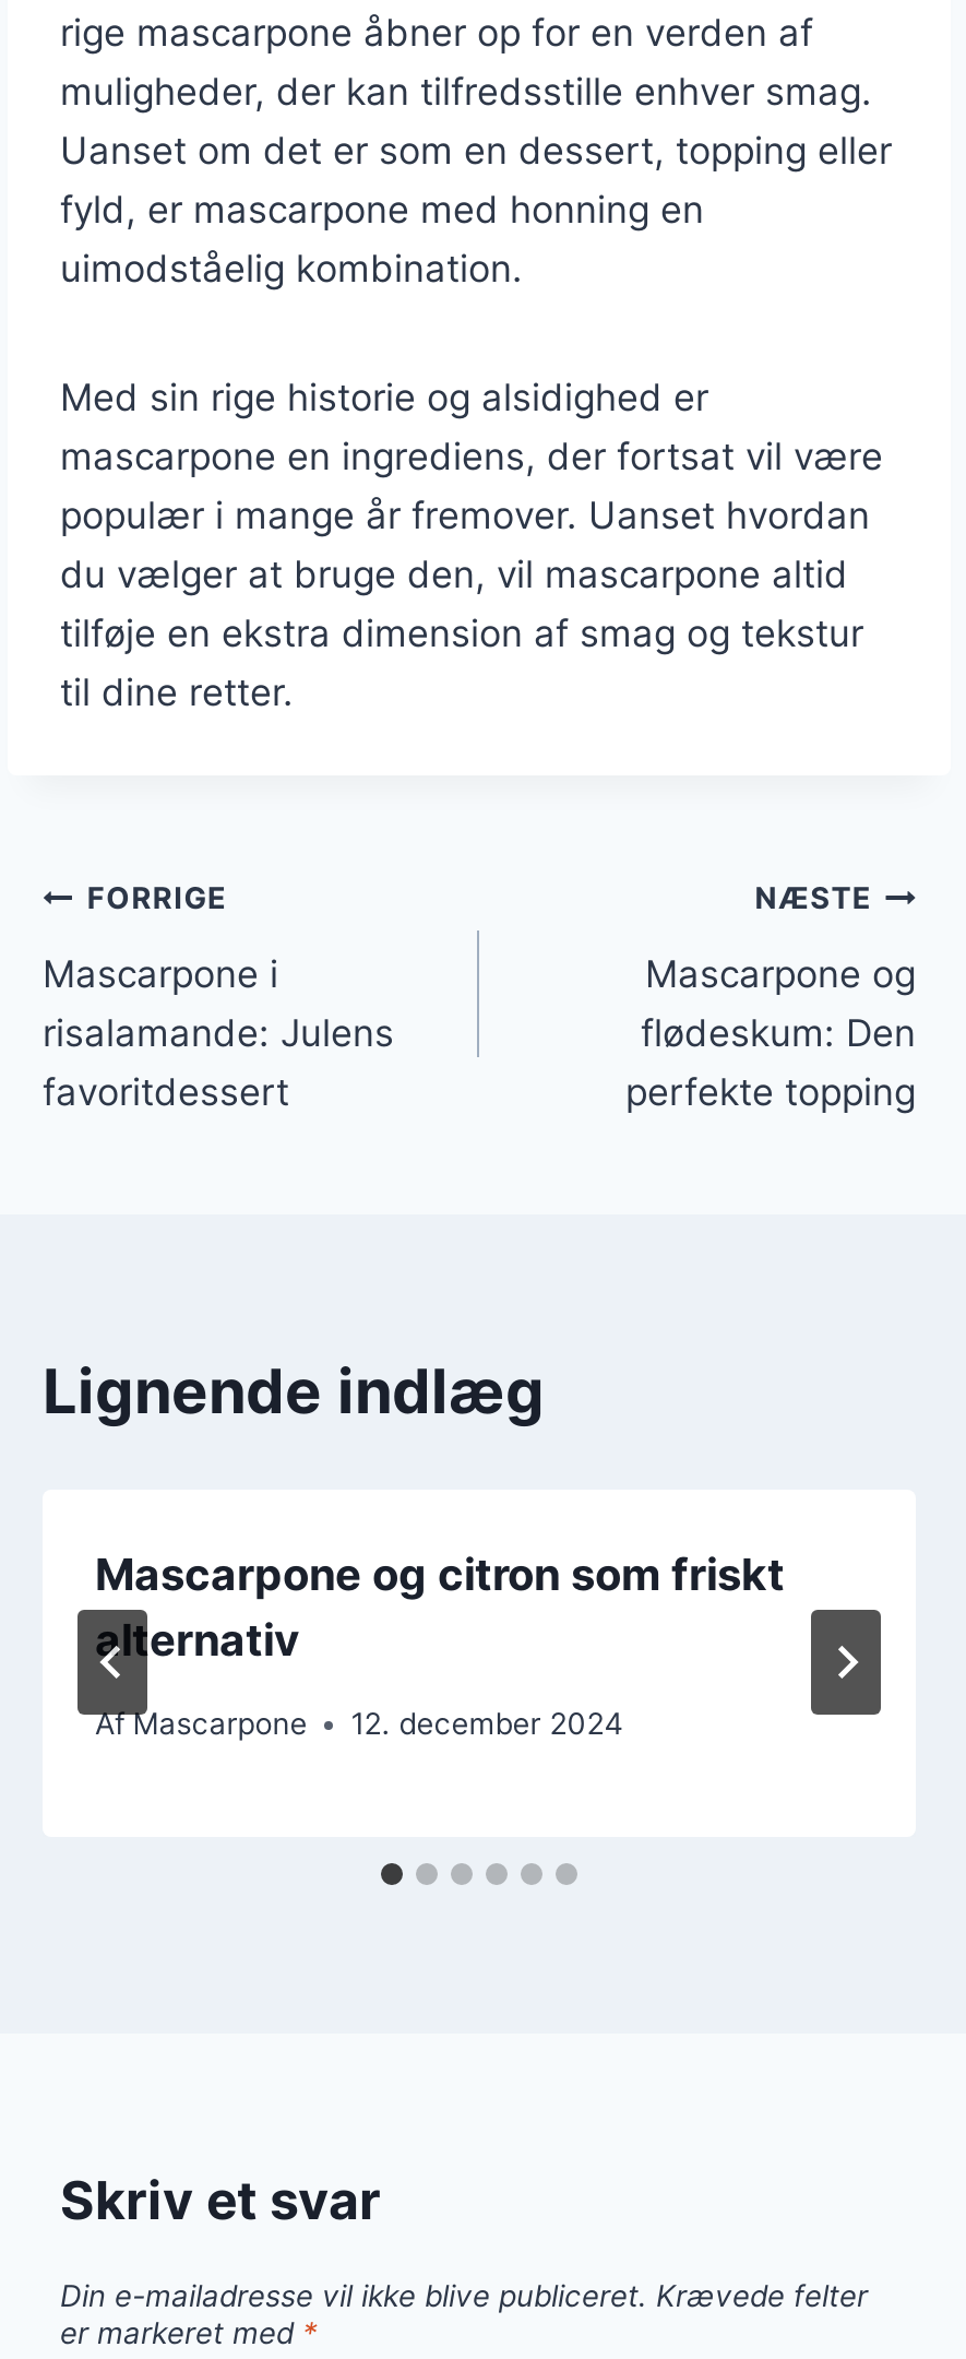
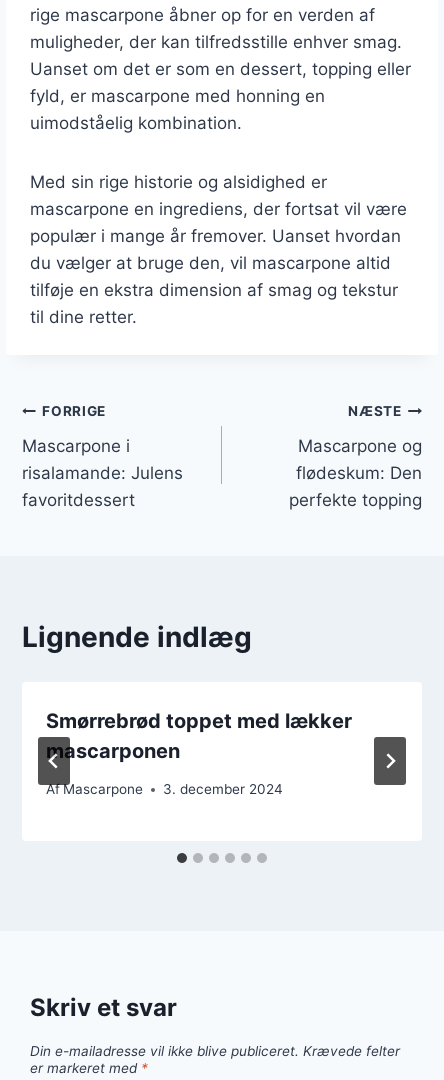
[95,1548,785,1665] Mascarpone og citron som friskt | alternativ -> [46,708,352,762] Smørrebrød toppet med lækker | mascarponen
[95,1706,624,1741] Af Mascarpone 12. december 2024 -> [46,781,283,797] Af Mascarpone 3. december 2024

